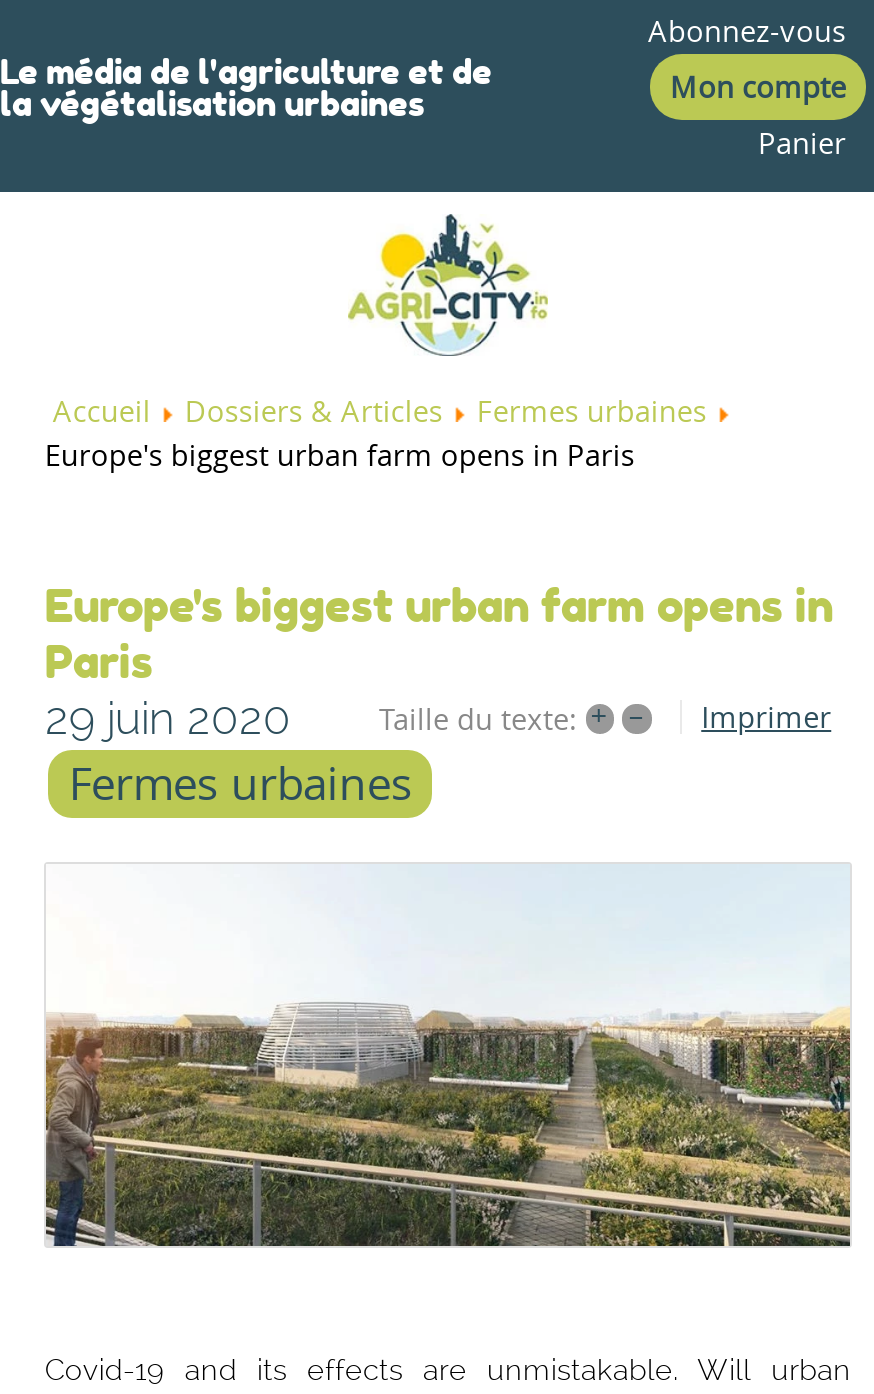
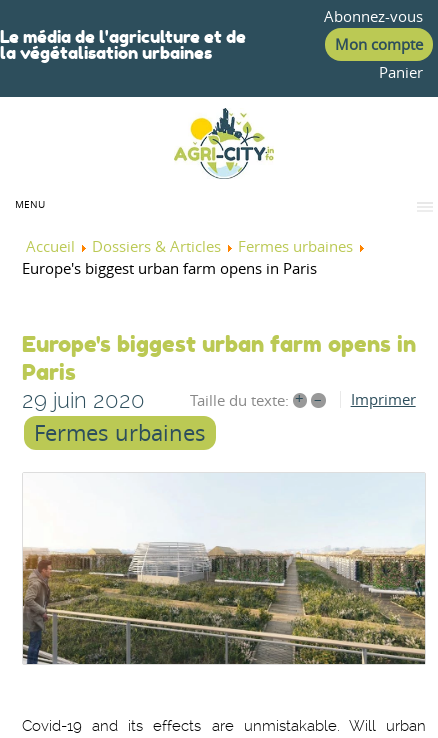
none -> [15,198,45,211] MENU

